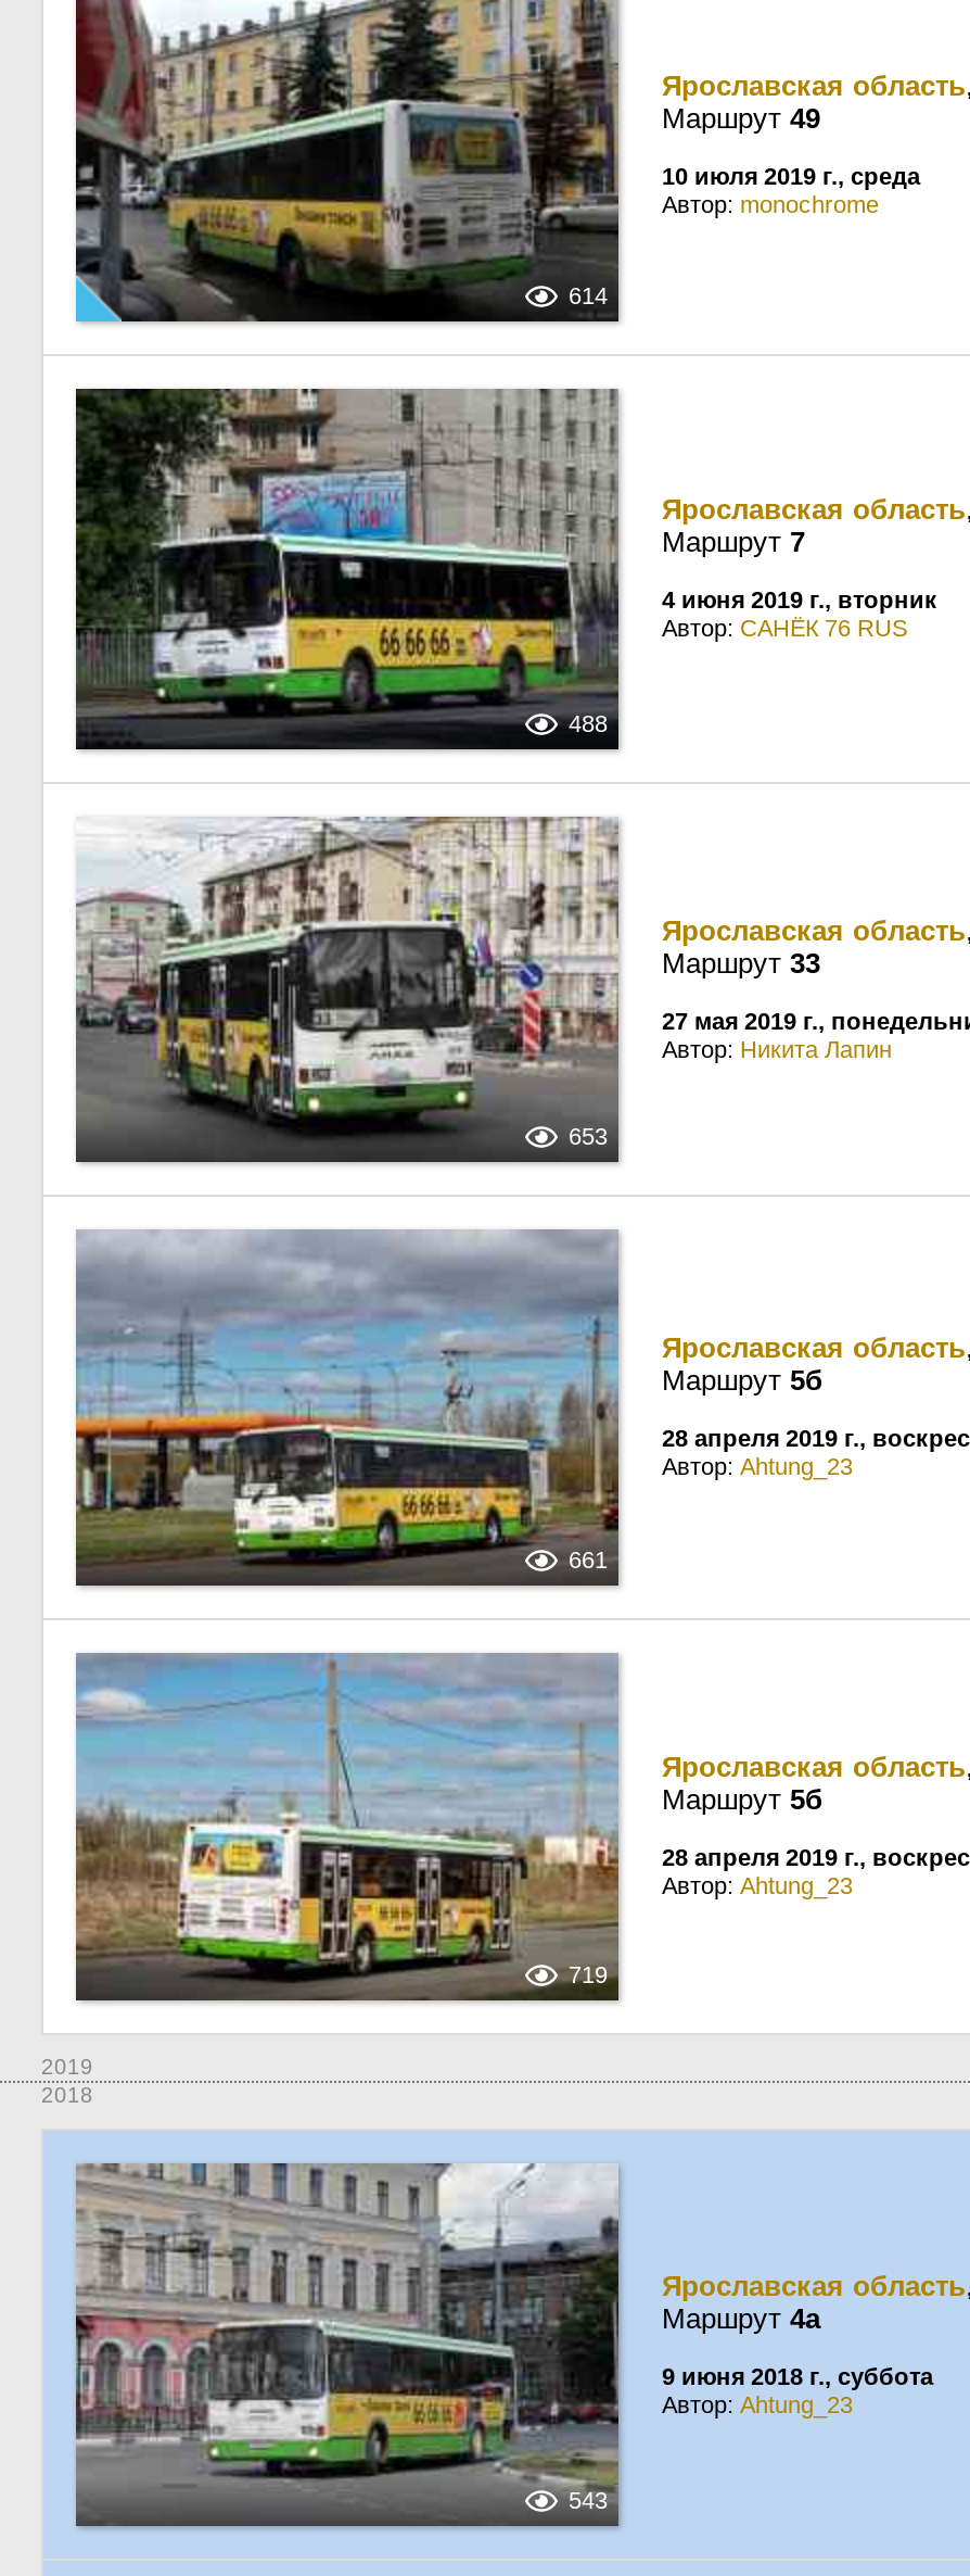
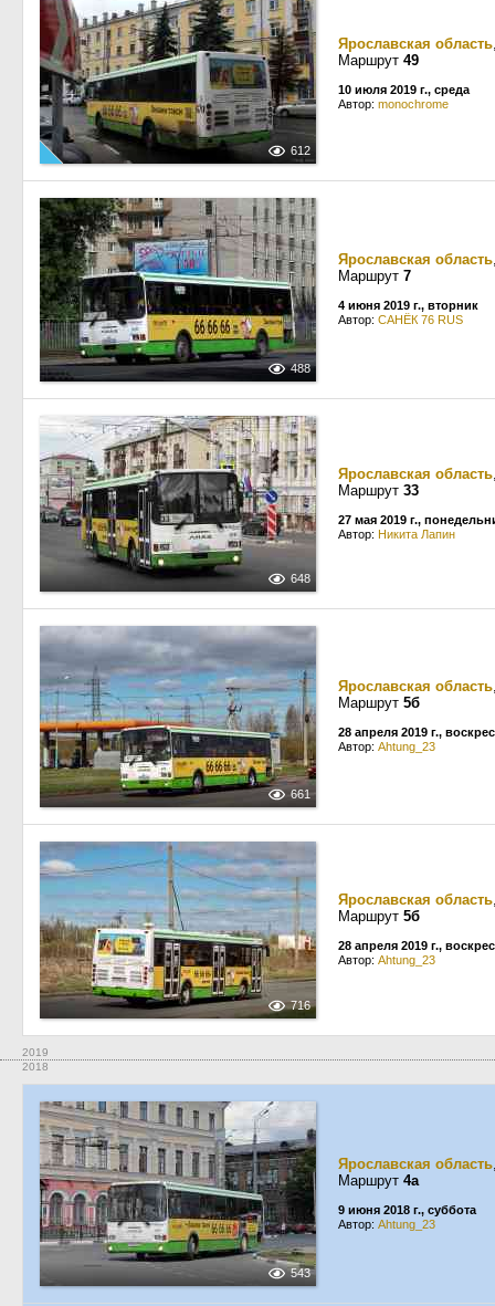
[569,282,608,308] 614 -> [291,144,310,157] 612
[569,1123,608,1149] 653 -> [291,572,310,585] 648
[569,1961,608,1987] 719 -> [291,999,310,1012] 716

